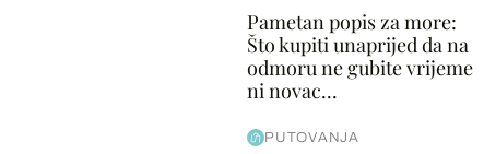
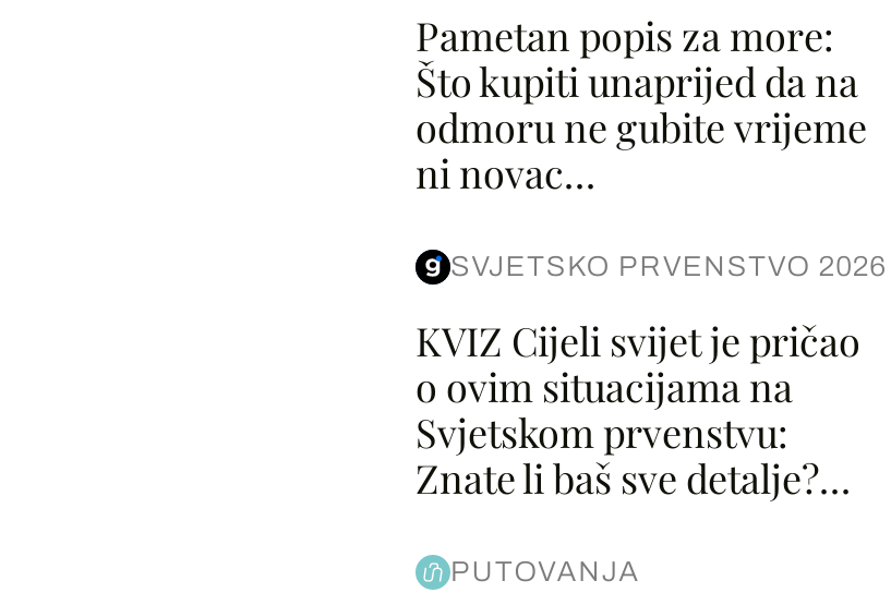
none -> [416,252,886,505] SVJETSKO PRVENSTVO 2026 | KVIZ Cijeli svijet je pričao | o ovim situacijama na | Svjetskom prvenstvu: | Znate li baš sve detalje?...

